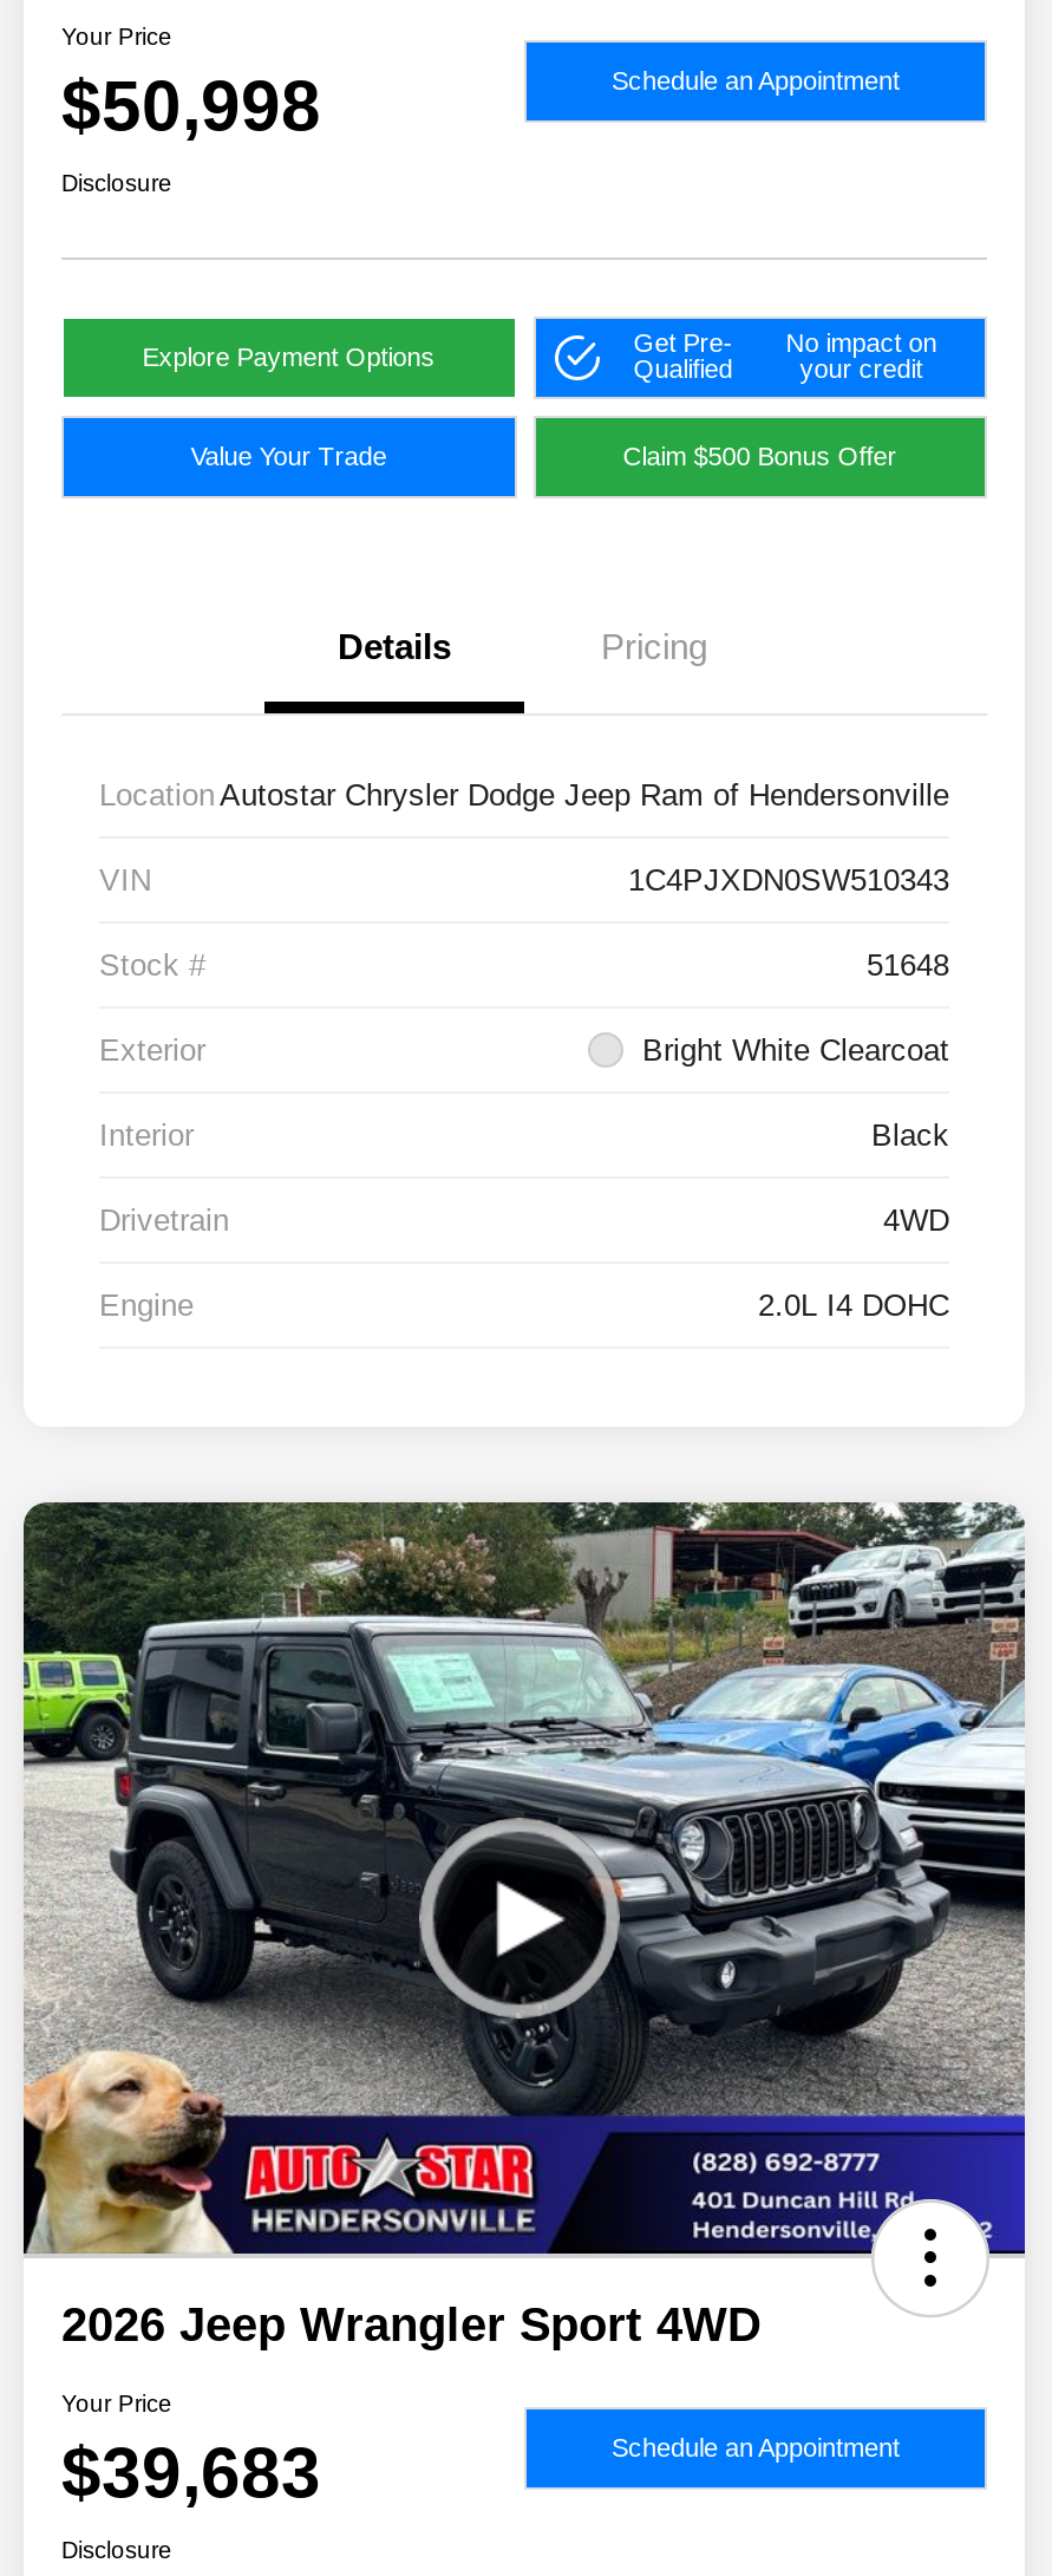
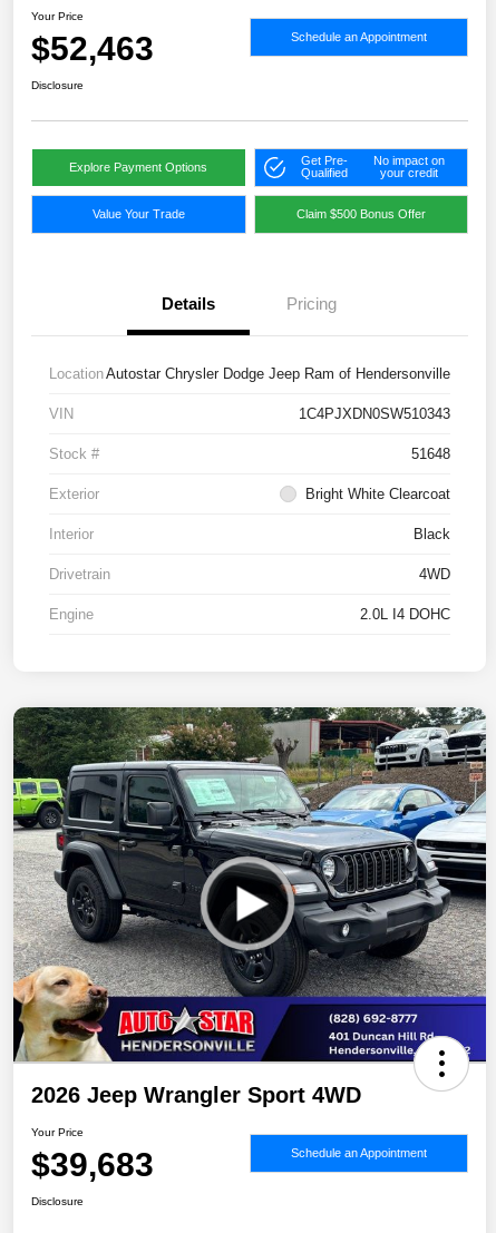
[61,66,321,144] $50,998 -> [31,30,154,67] $52,463

